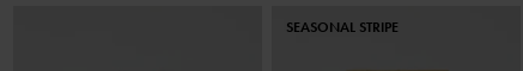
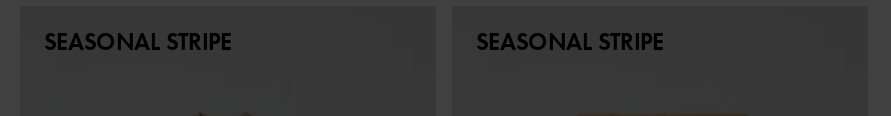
none -> [44,25,232,57] SEASONAL STRIPE

